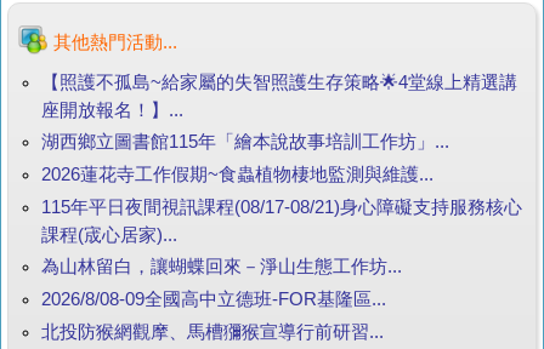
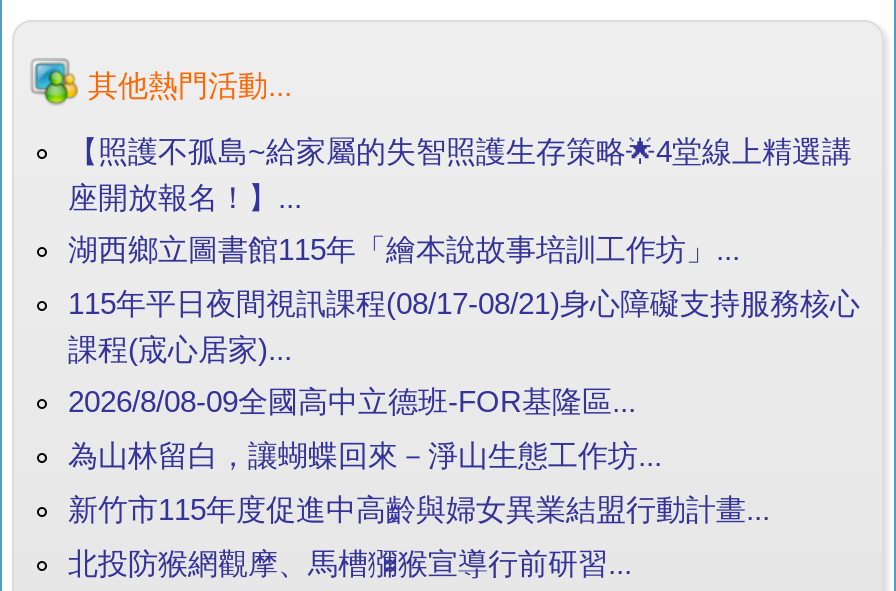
[41,163,433,184] 2026蓮花寺工作假期~食蟲植物棲地監測與維護... -> none
moved [41,196,522,243] -> [68,285,860,363]: 115年平日夜間視訊課程(08/17-08/21)身心障礙支持服務核心 | 課程(宬心居家)...
none -> [68,491,770,525] 新竹市115年度促進中高齡與婦女異業結盟行動計畫...
moved [41,288,386,308] -> [68,383,636,417]: 2026/8/08-09全國高中立德班-FOR基隆區...

